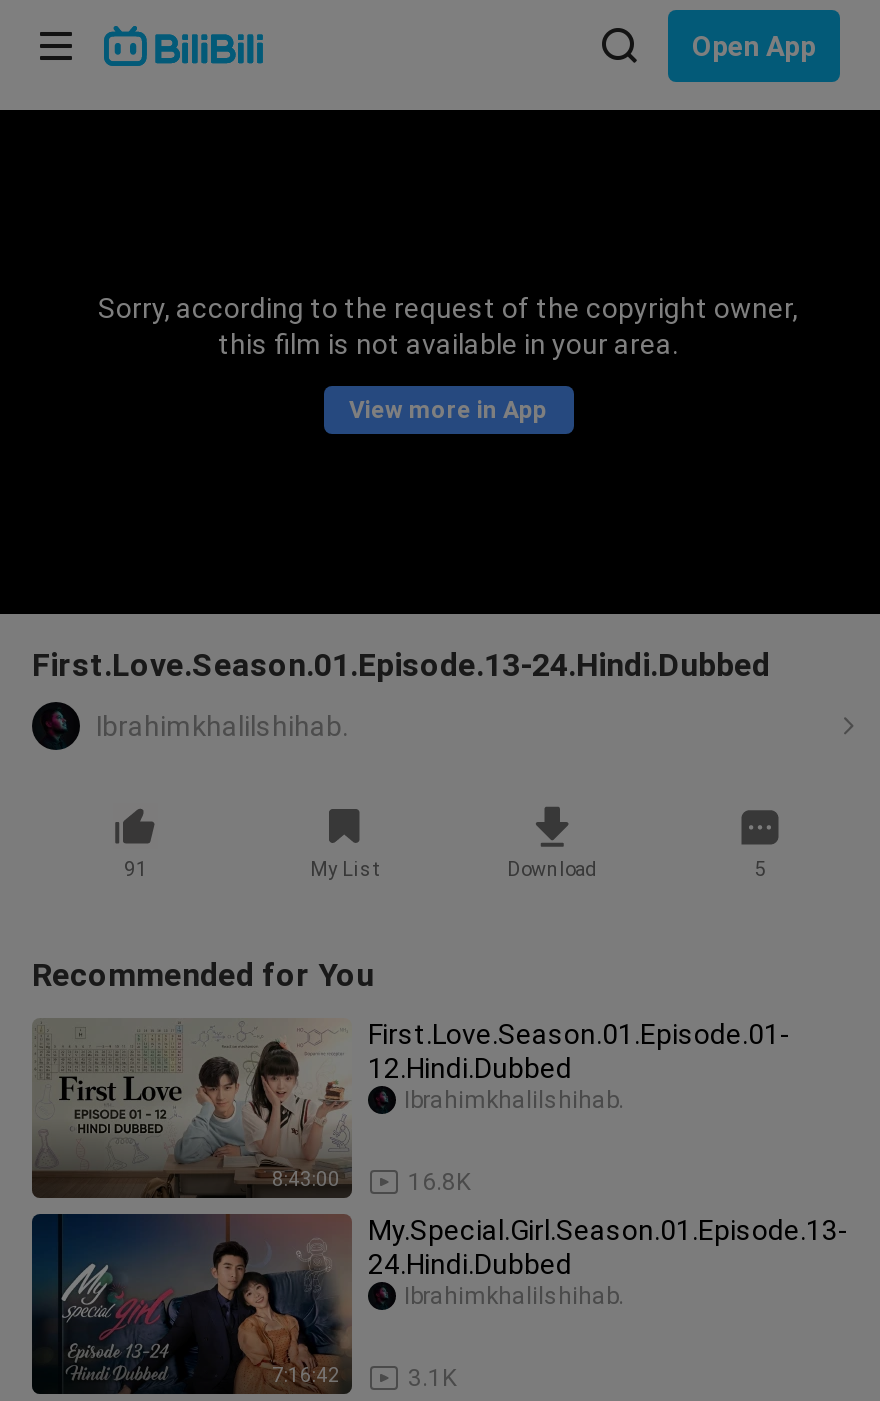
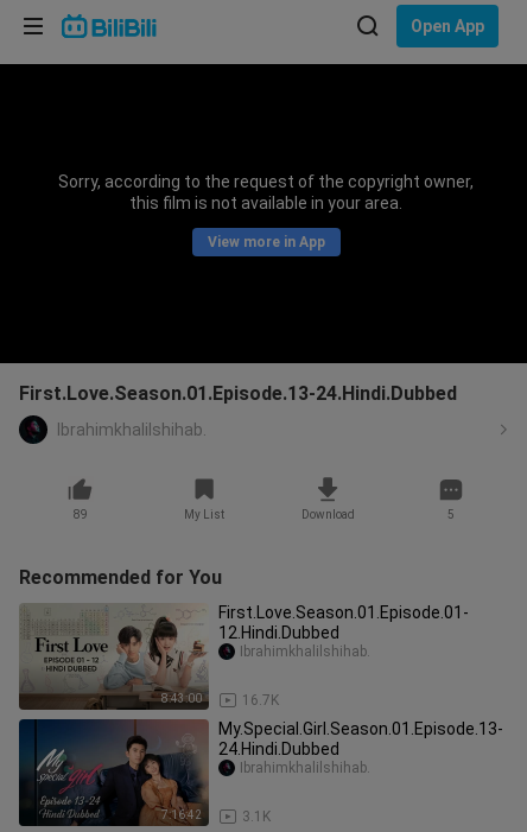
[124,858,148,880] 91 -> [74,508,88,521] 89
[408,1168,470,1196] 16.8K -> [242,692,279,709] 16.7K

